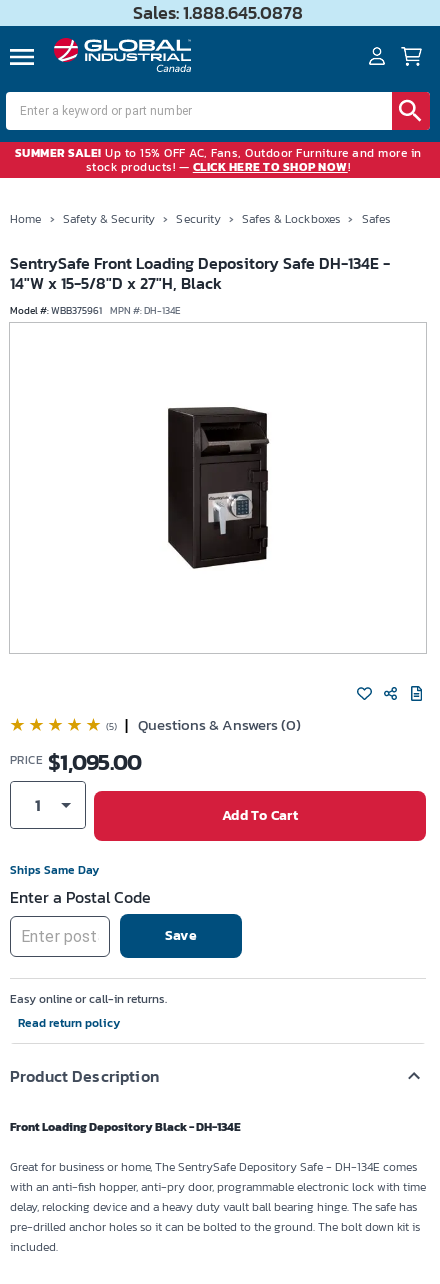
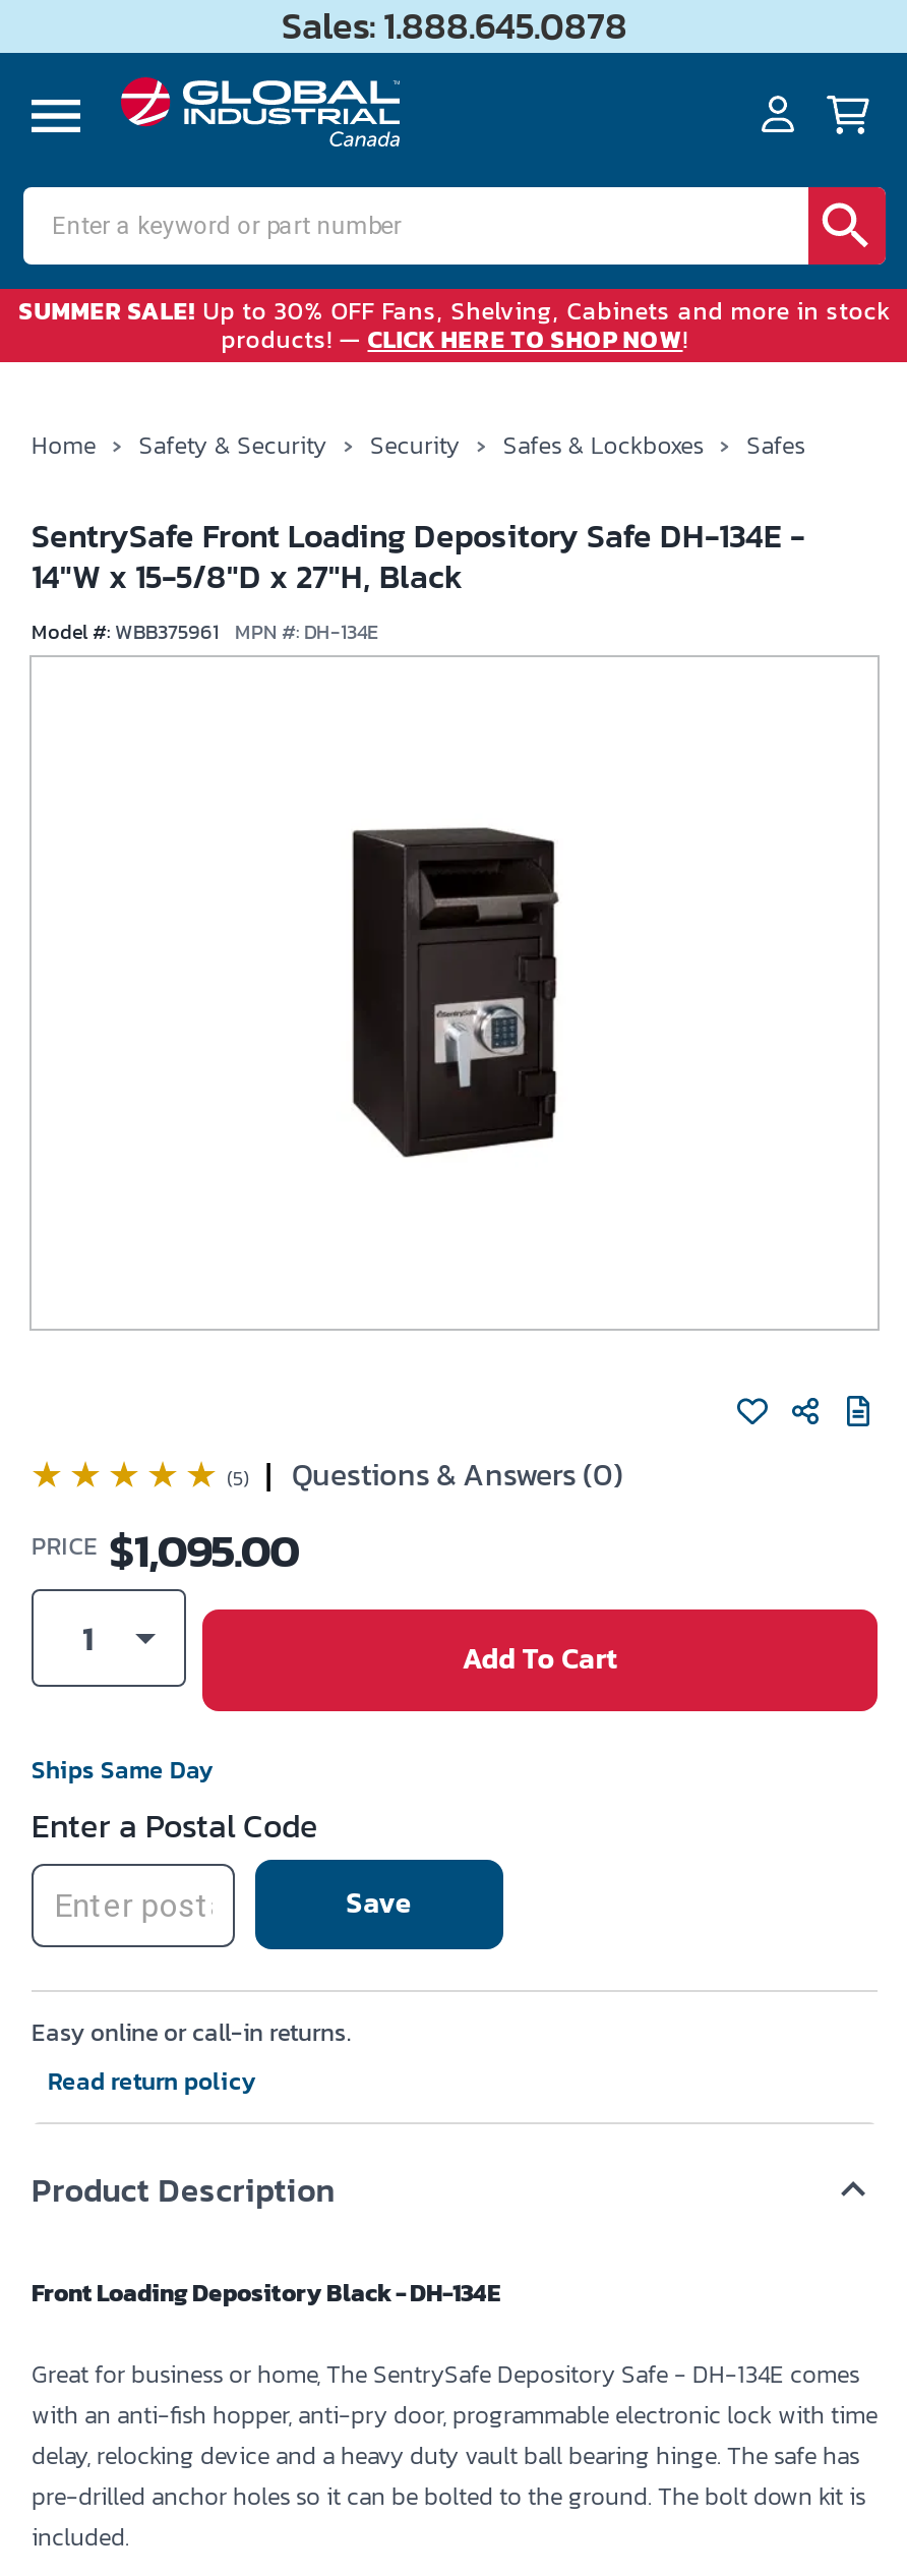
[14,144,421,176] SUMMER SALE! Up to 15% OFF AC, Fans, Outdoor Furniture and more in | stock products! — CLICK HERE TO SHOP NOW! -> [19,293,890,358] SUMMER SALE! Up to 30% OFF Fans, Shelving, Cabinets and more in stock | products! — CLICK HERE TO SHOP NOW!

